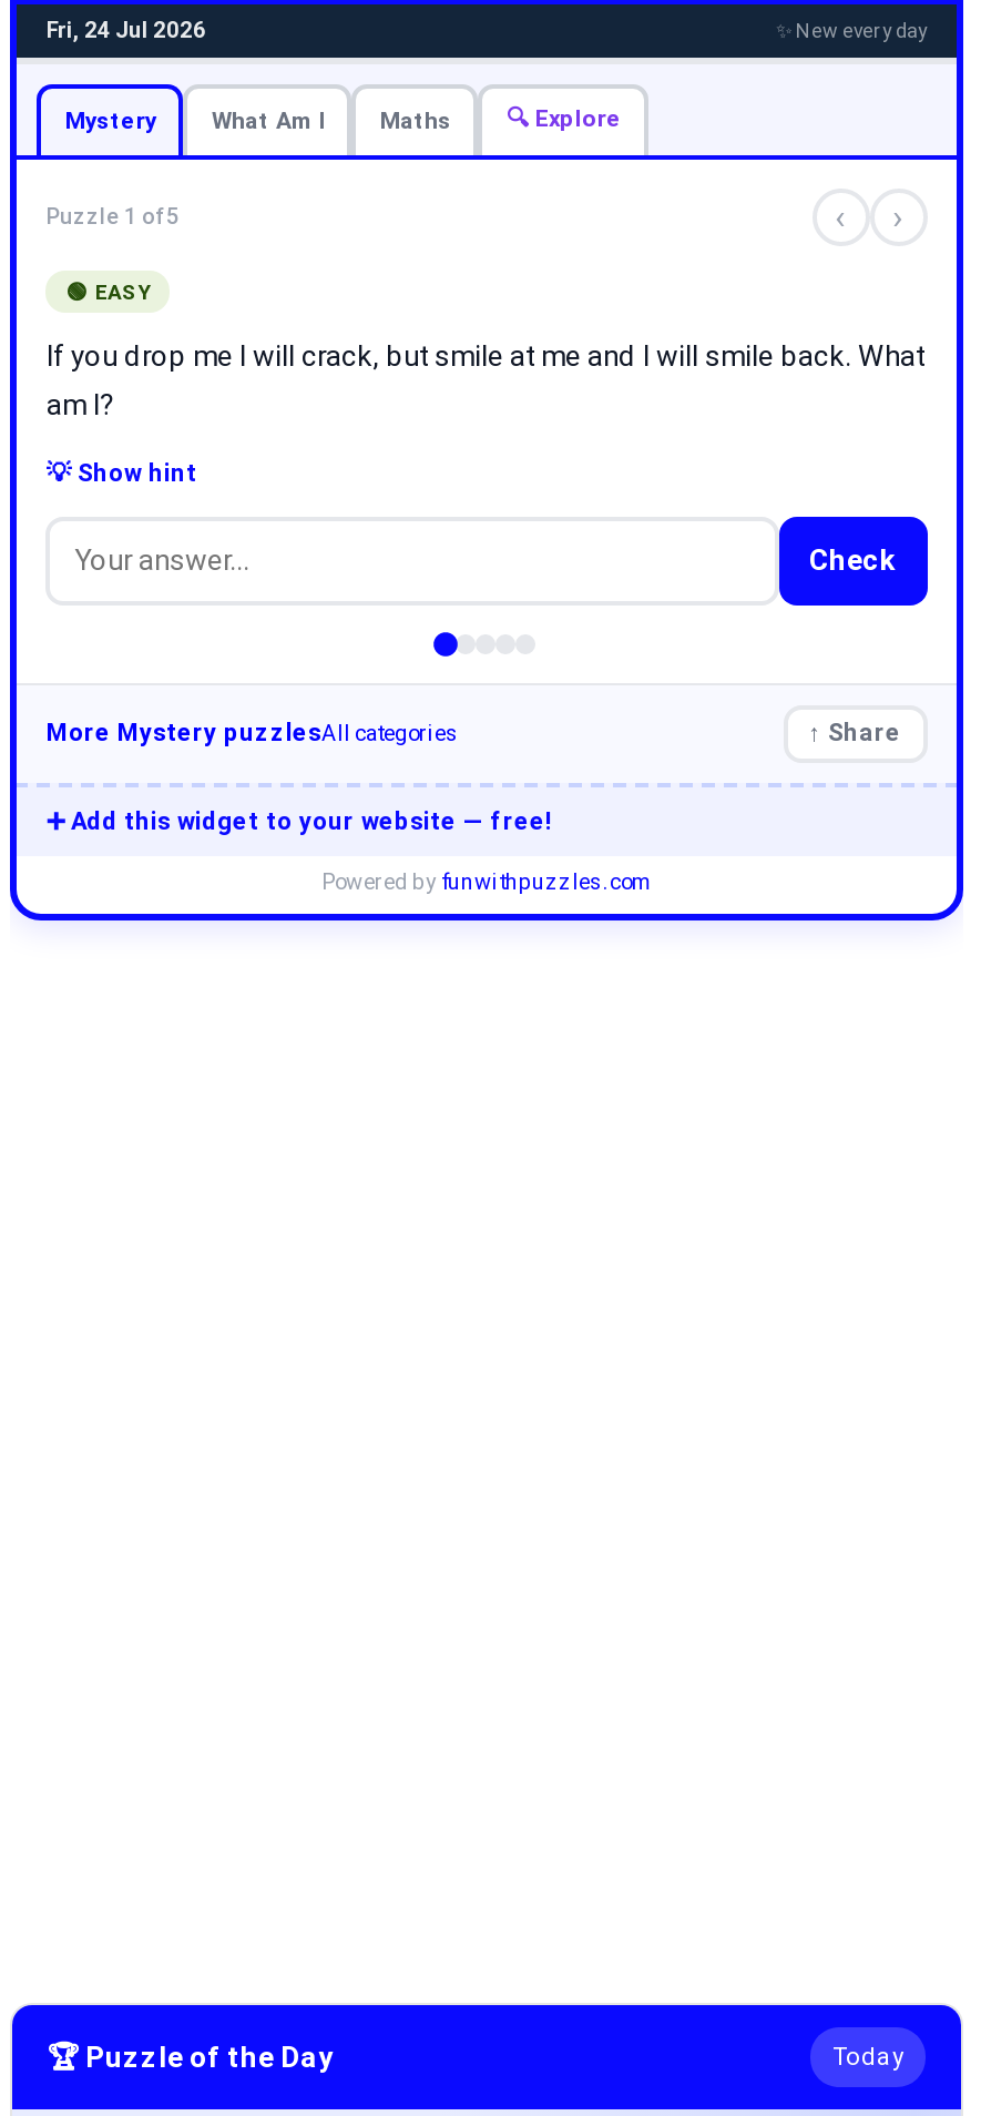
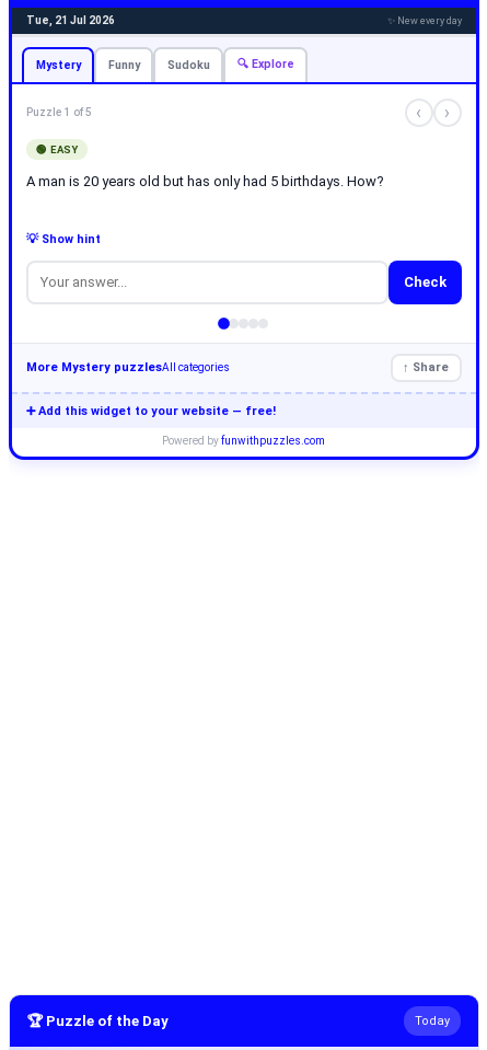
[47,19,206,43] Fri, 24 Jul 2026 -> [27,15,115,27] Tue, 21 Jul 2026
[212,107,451,136] What Am I | Maths -> [108,58,210,73] Funny | Sudoku
[47,339,924,421] If you drop me I will crack, but smile at me and I will smile back. What | am I? -> [27,173,385,189] A man is 20 years old but has only had 5 birthdays. How?

